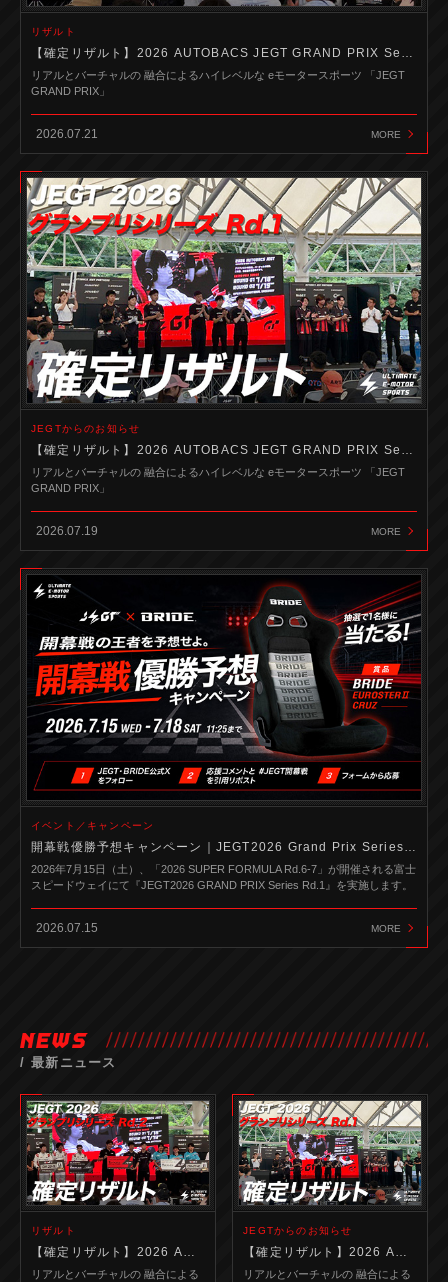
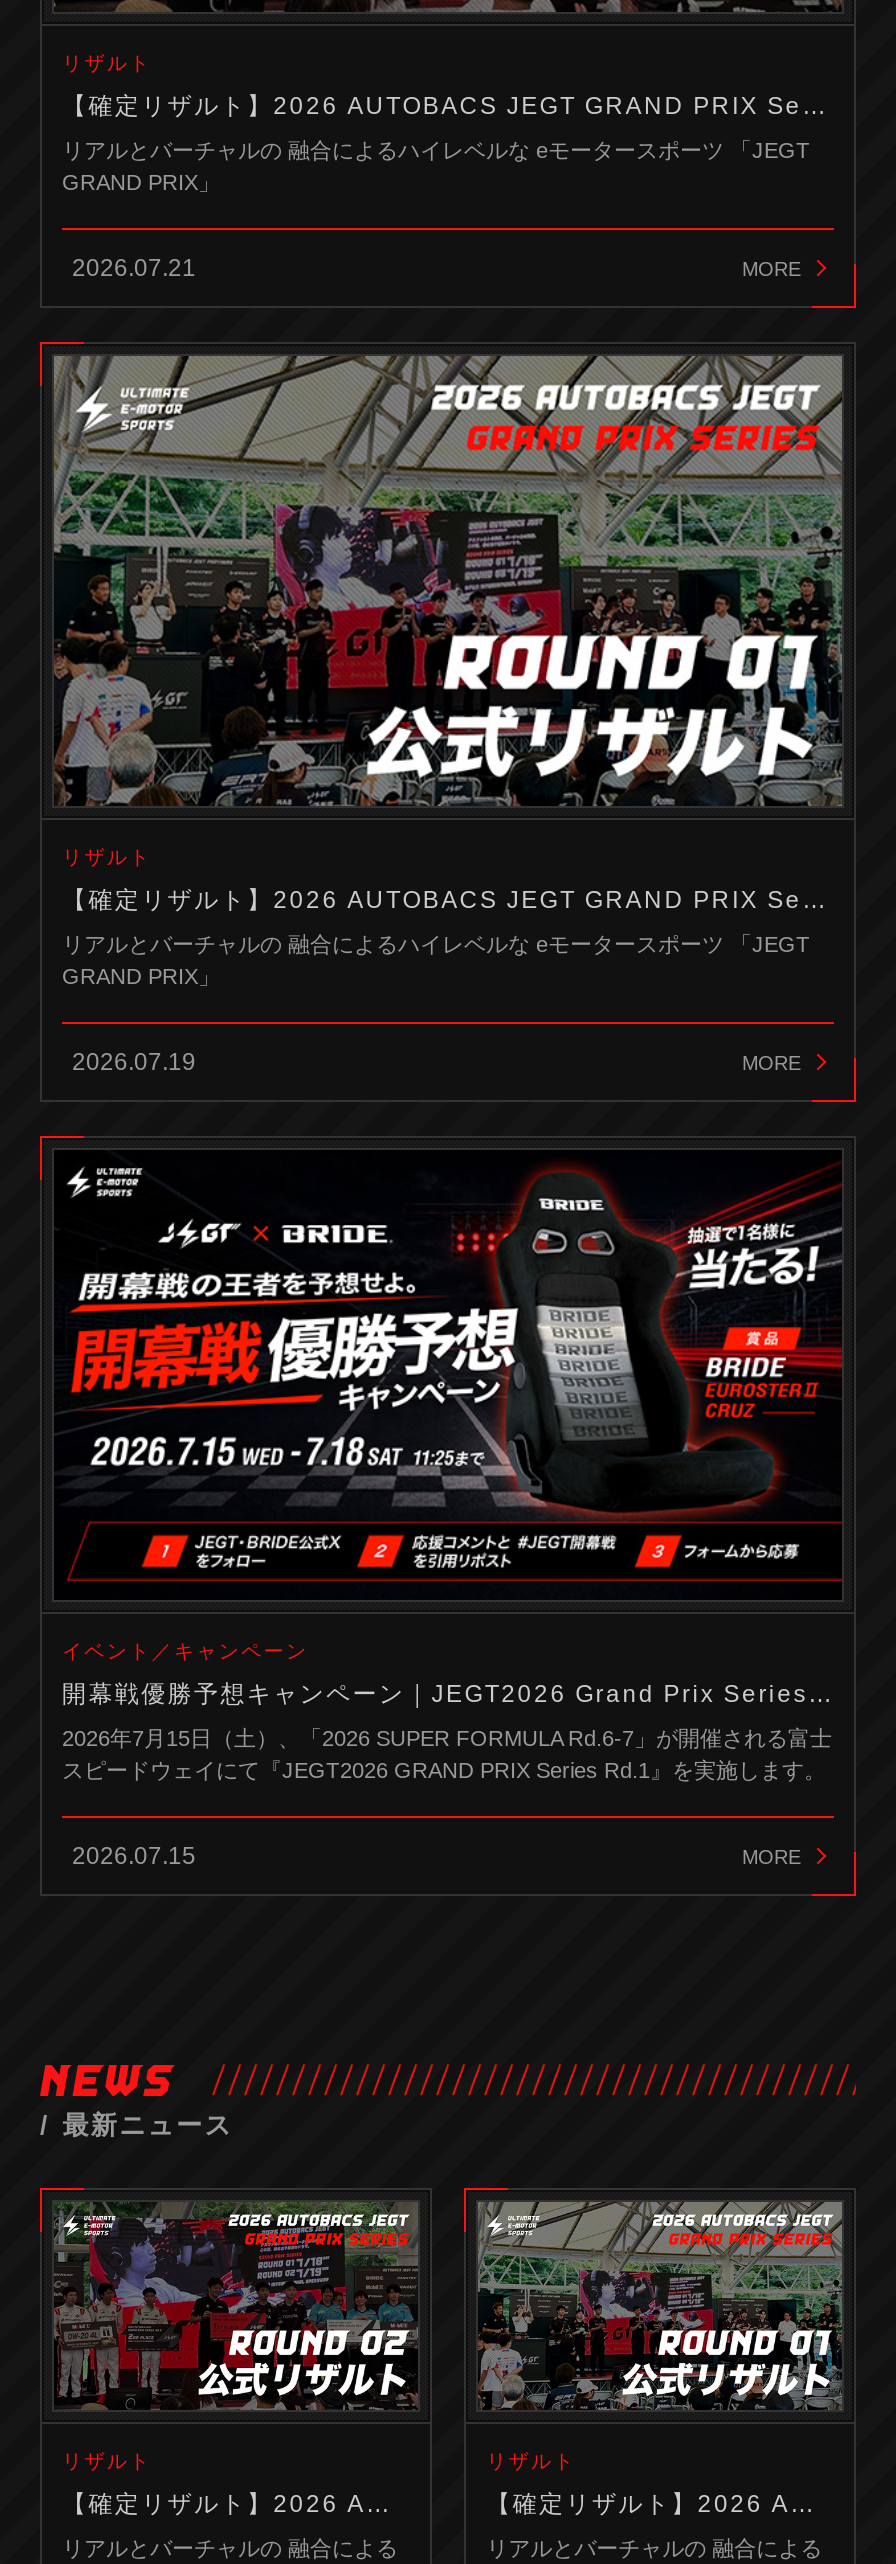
[26,177,422,434] [image] | JEGTからのお知らせ -> [54,356,842,869] [image] | リザルト
[27,1100,210,1206] [image] -> [54,2202,418,2410] [image]
[239,1100,422,1236] [image] | JEGTからのお知らせ -> [480,2202,842,2471] [image] | リザルト

